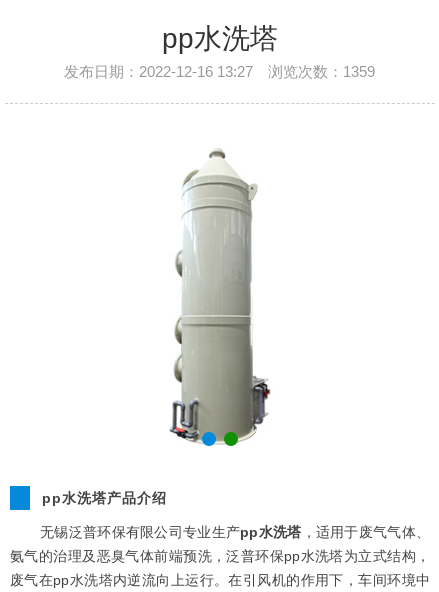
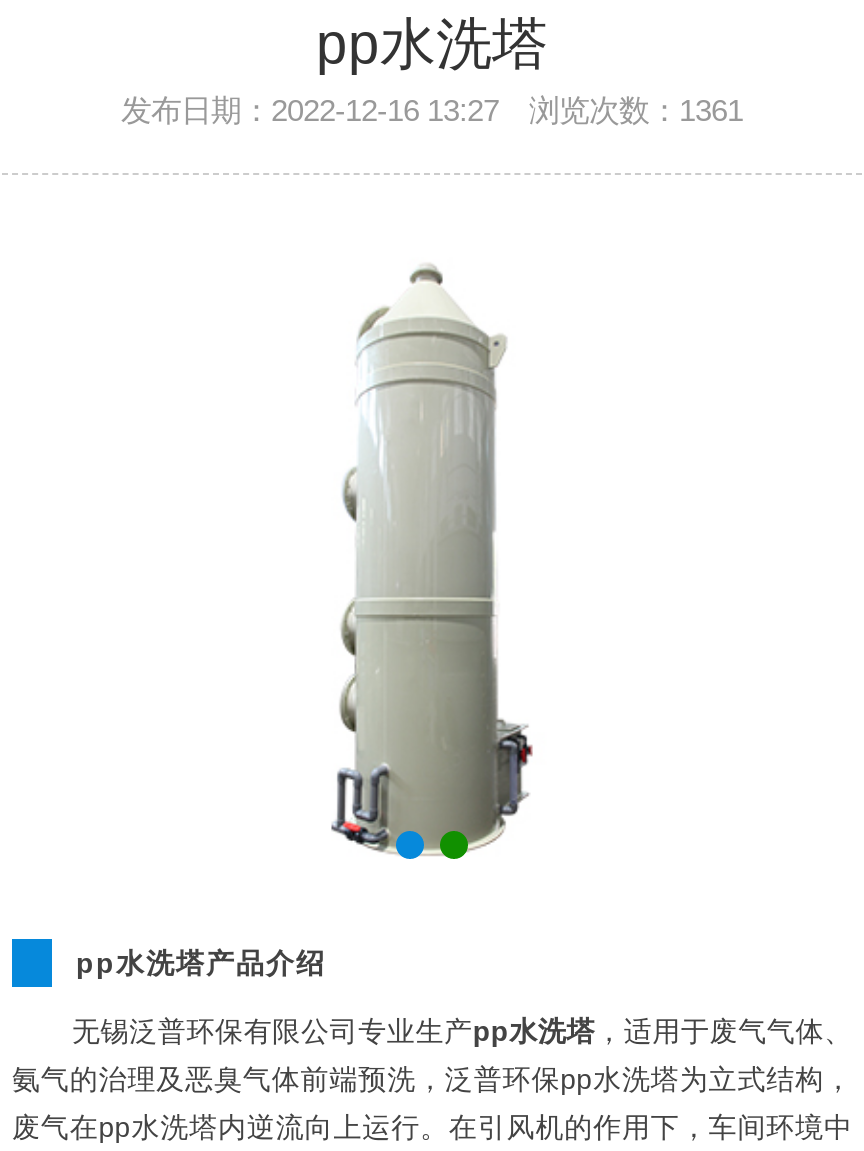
[64,63,375,80] 发布日期：2022-12-16 13:27 浏览次数：1359 -> [121,93,743,127] 发布日期：2022-12-16 13:27 浏览次数：1361

